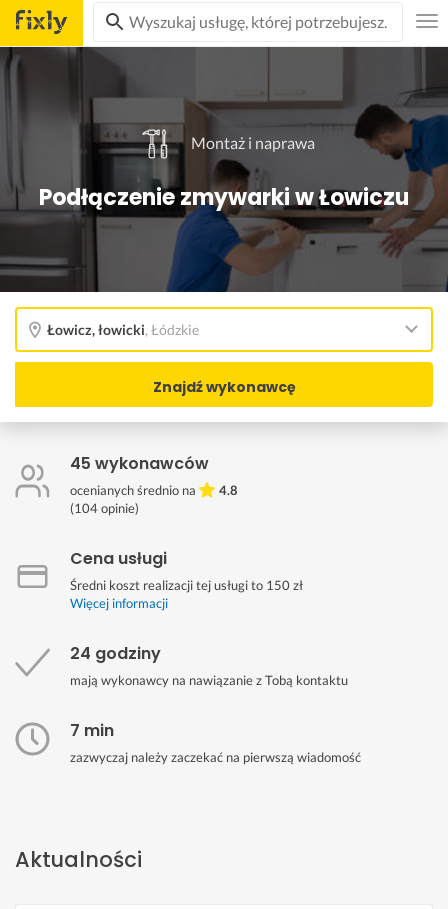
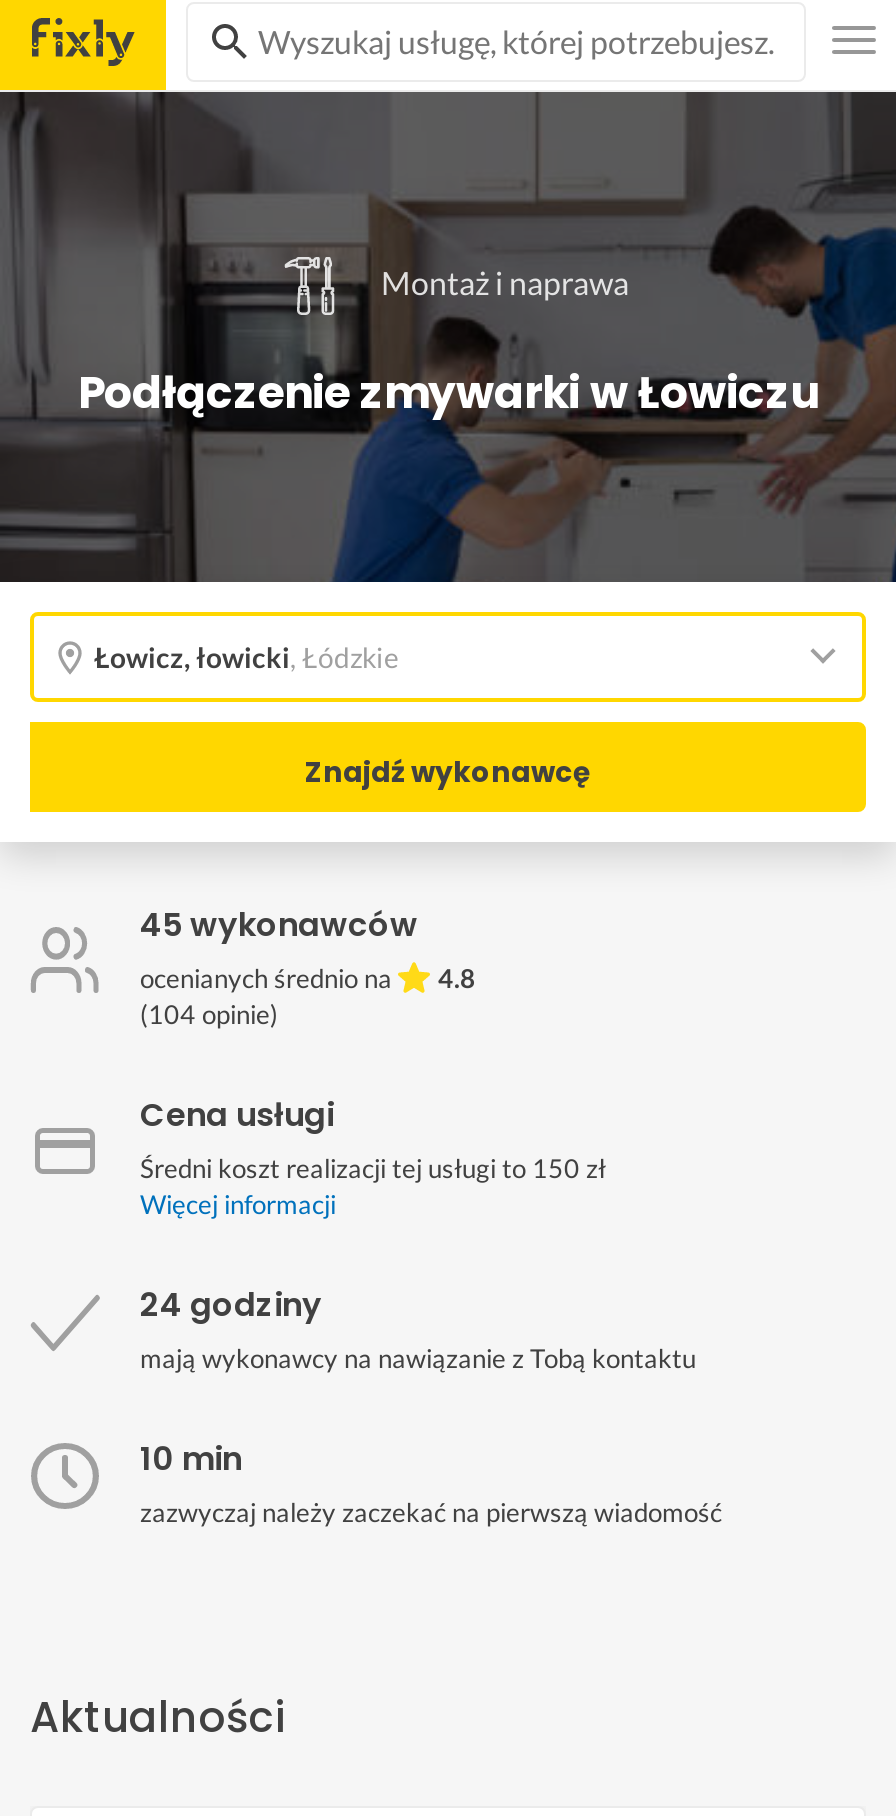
[70,719,114,742] 7 min -> [140,1436,242,1482] 10 min

